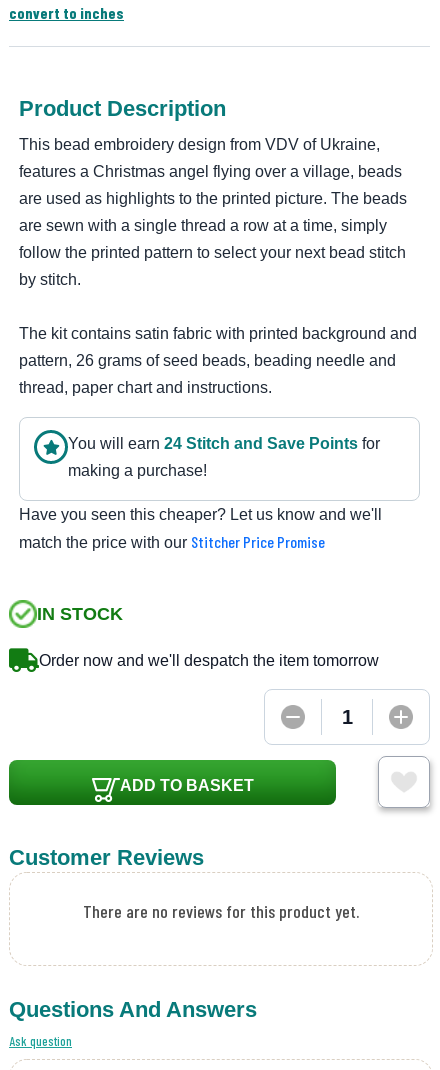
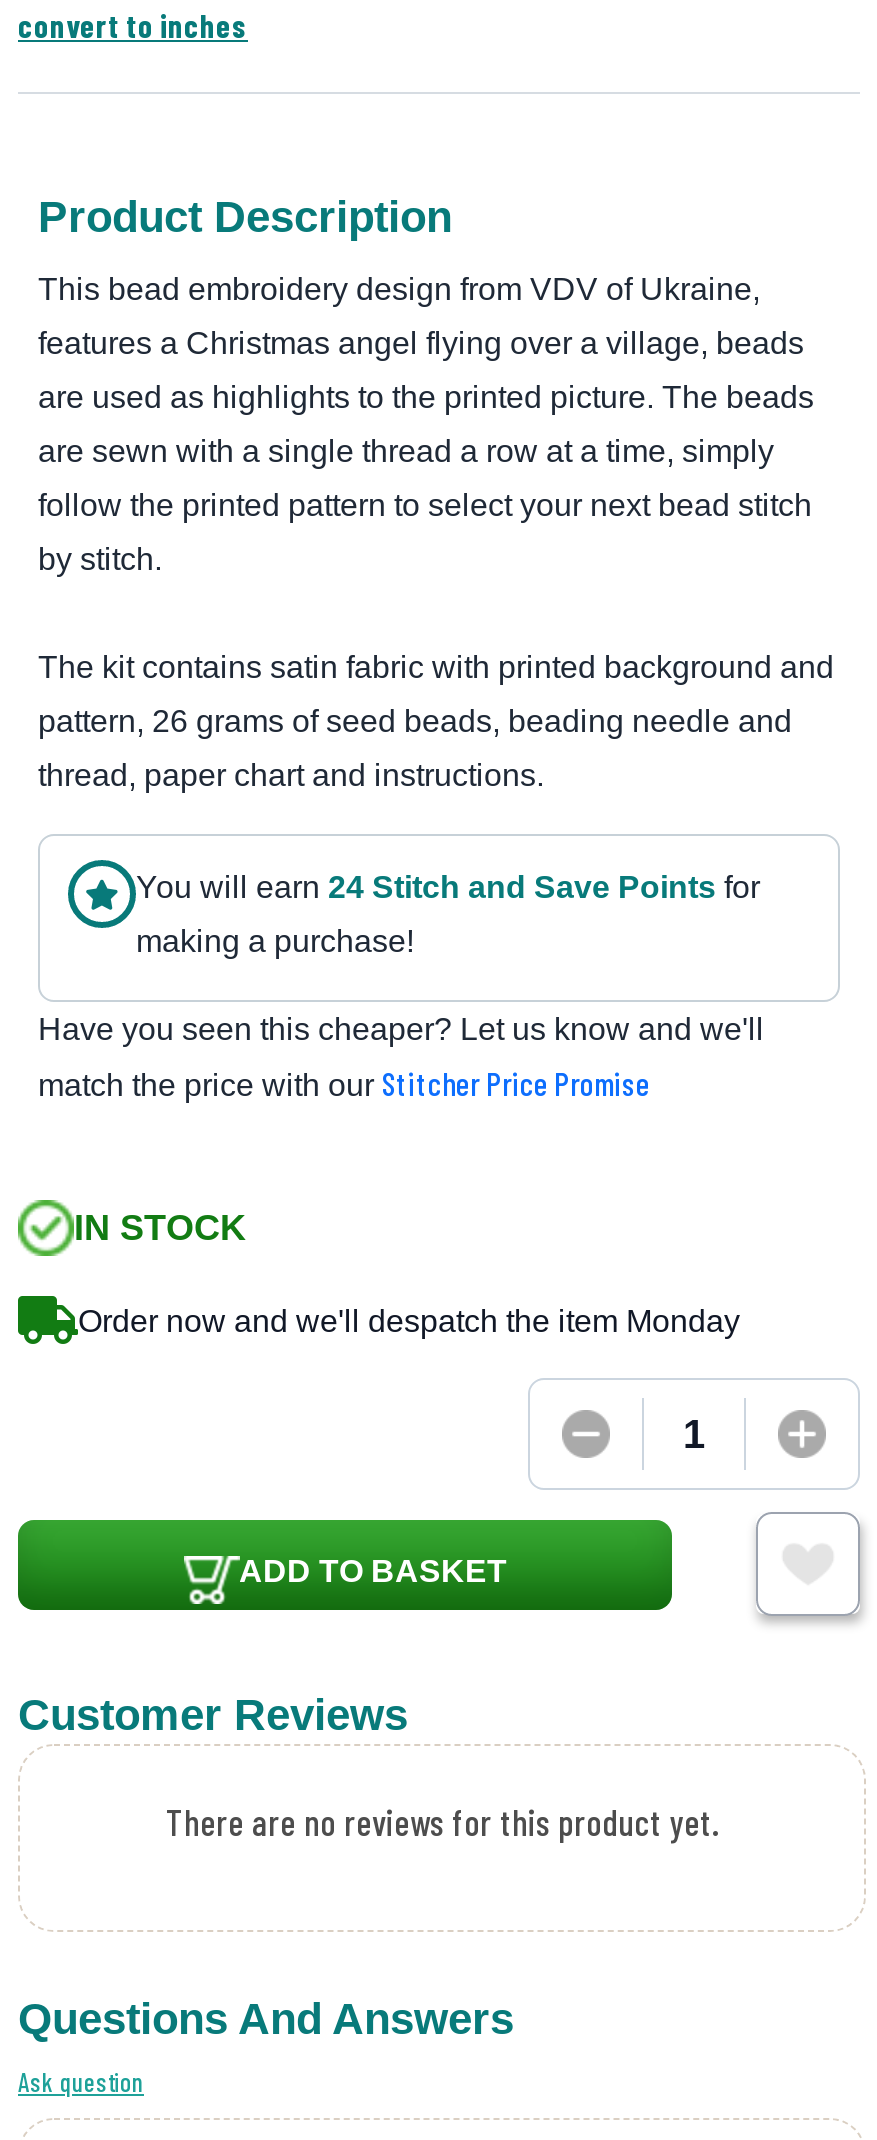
[39,652,379,669] Order now and we'll despatch the item tomorrow -> [78,1304,740,1338] Order now and we'll despatch the item Monday

